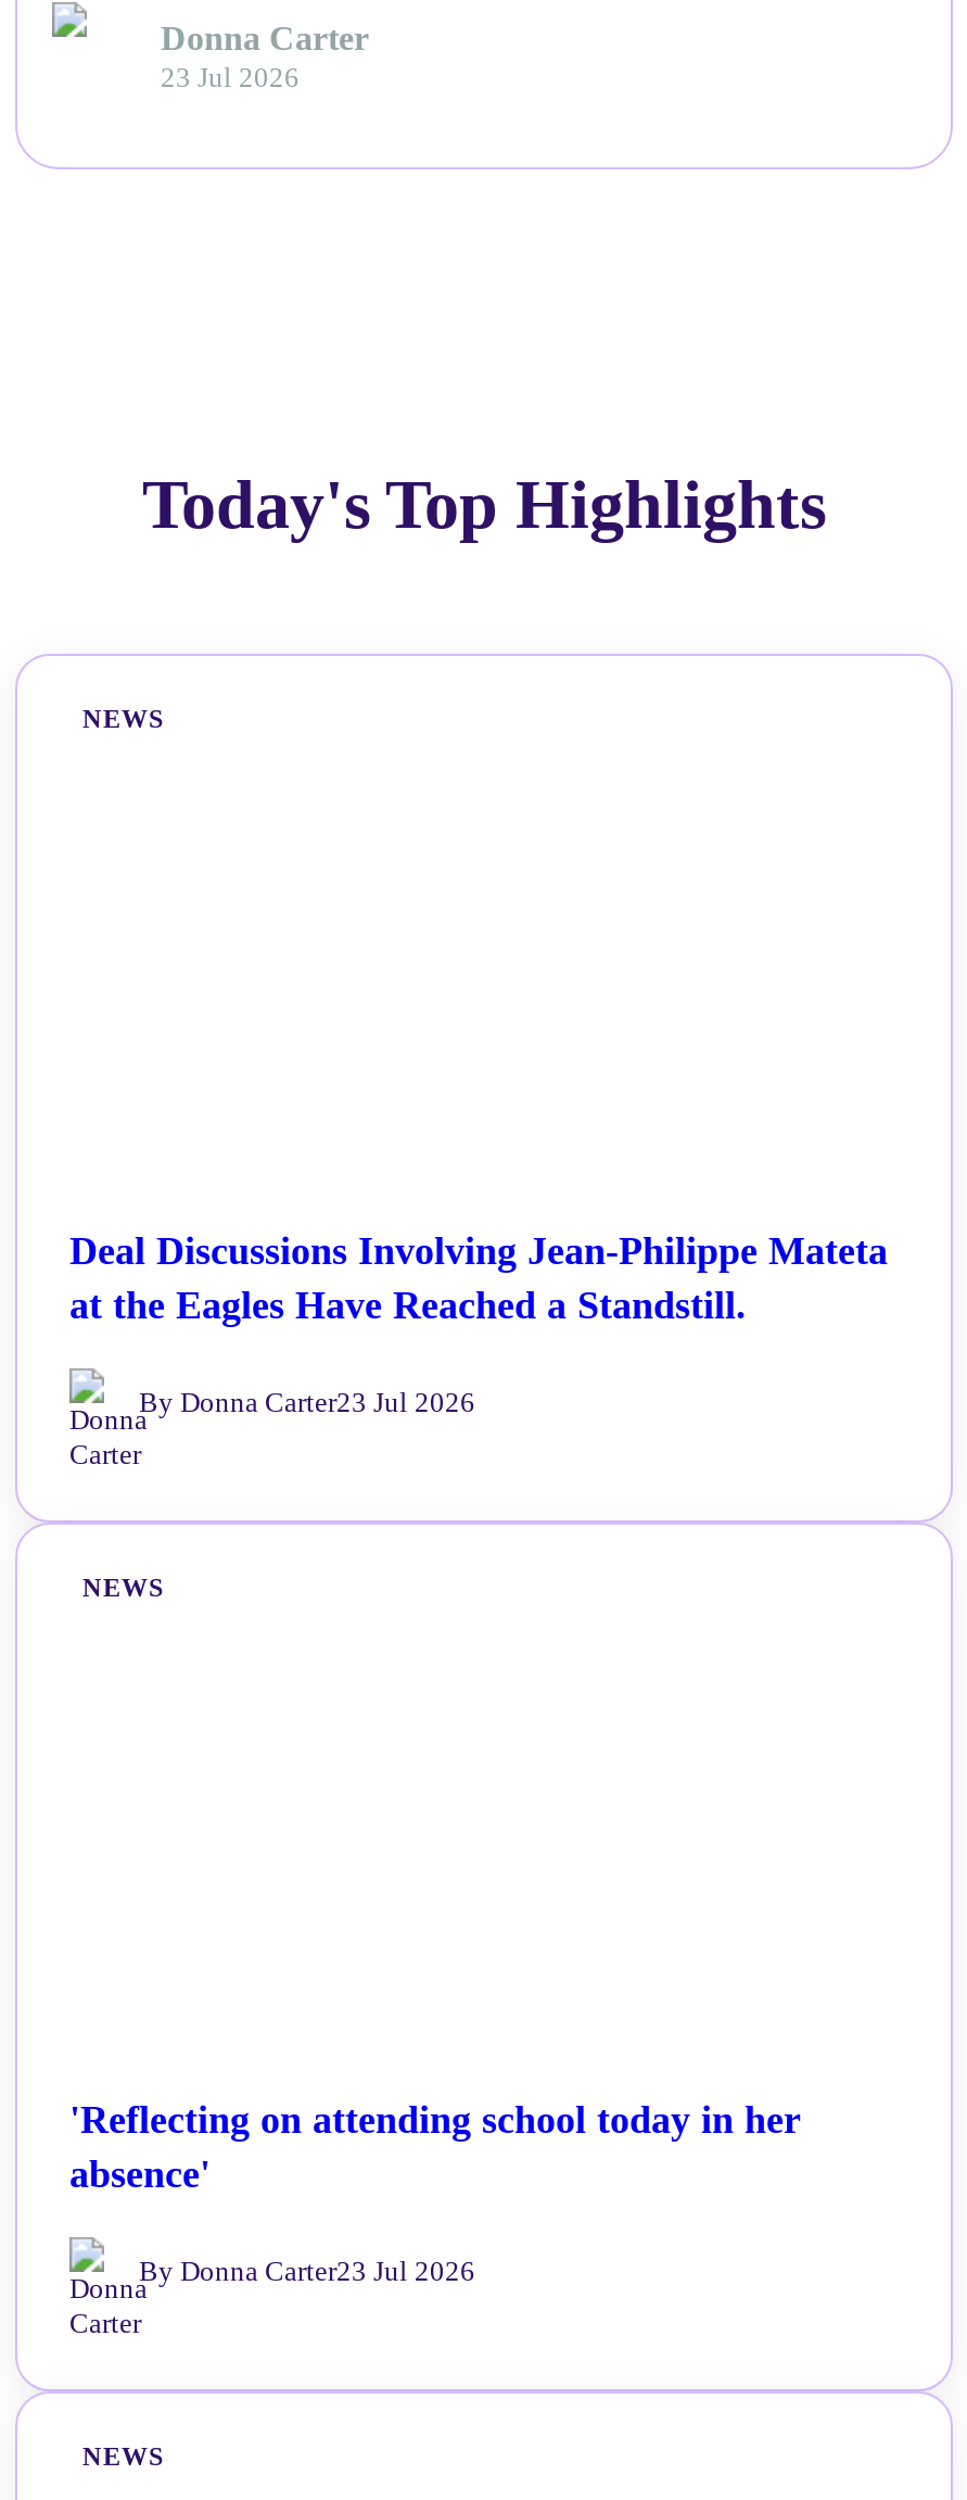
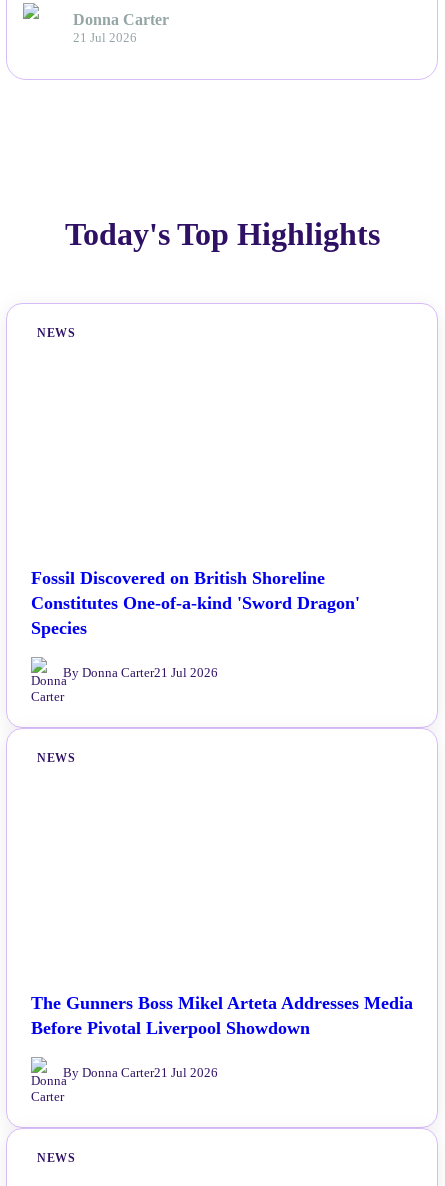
[161,64,300,94] 23 Jul 2026 -> [73,31,137,45] 21 Jul 2026
[69,1230,888,1328] Deal Discussions Involving Jean-Philippe Mateta | at the Eagles Have Reached a Standstill. -> [31,568,360,638] Fossil Discovered on British Shoreline | Constitutes One-of-a-kind 'Sword Dragon' | Species
[139,1387,475,1419] By Donna Carter23 Jul 2026 -> [63,665,218,680] By Donna Carter21 Jul 2026
[69,2099,801,2197] 'Reflecting on attending school today in her | absence' -> [31,993,413,1038] The Gunners Boss Mikel Arteta Addresses Media | Before Pivotal Liverpool Showdown
[139,2256,475,2288] By Donna Carter23 Jul 2026 -> [63,1065,218,1080] By Donna Carter21 Jul 2026

